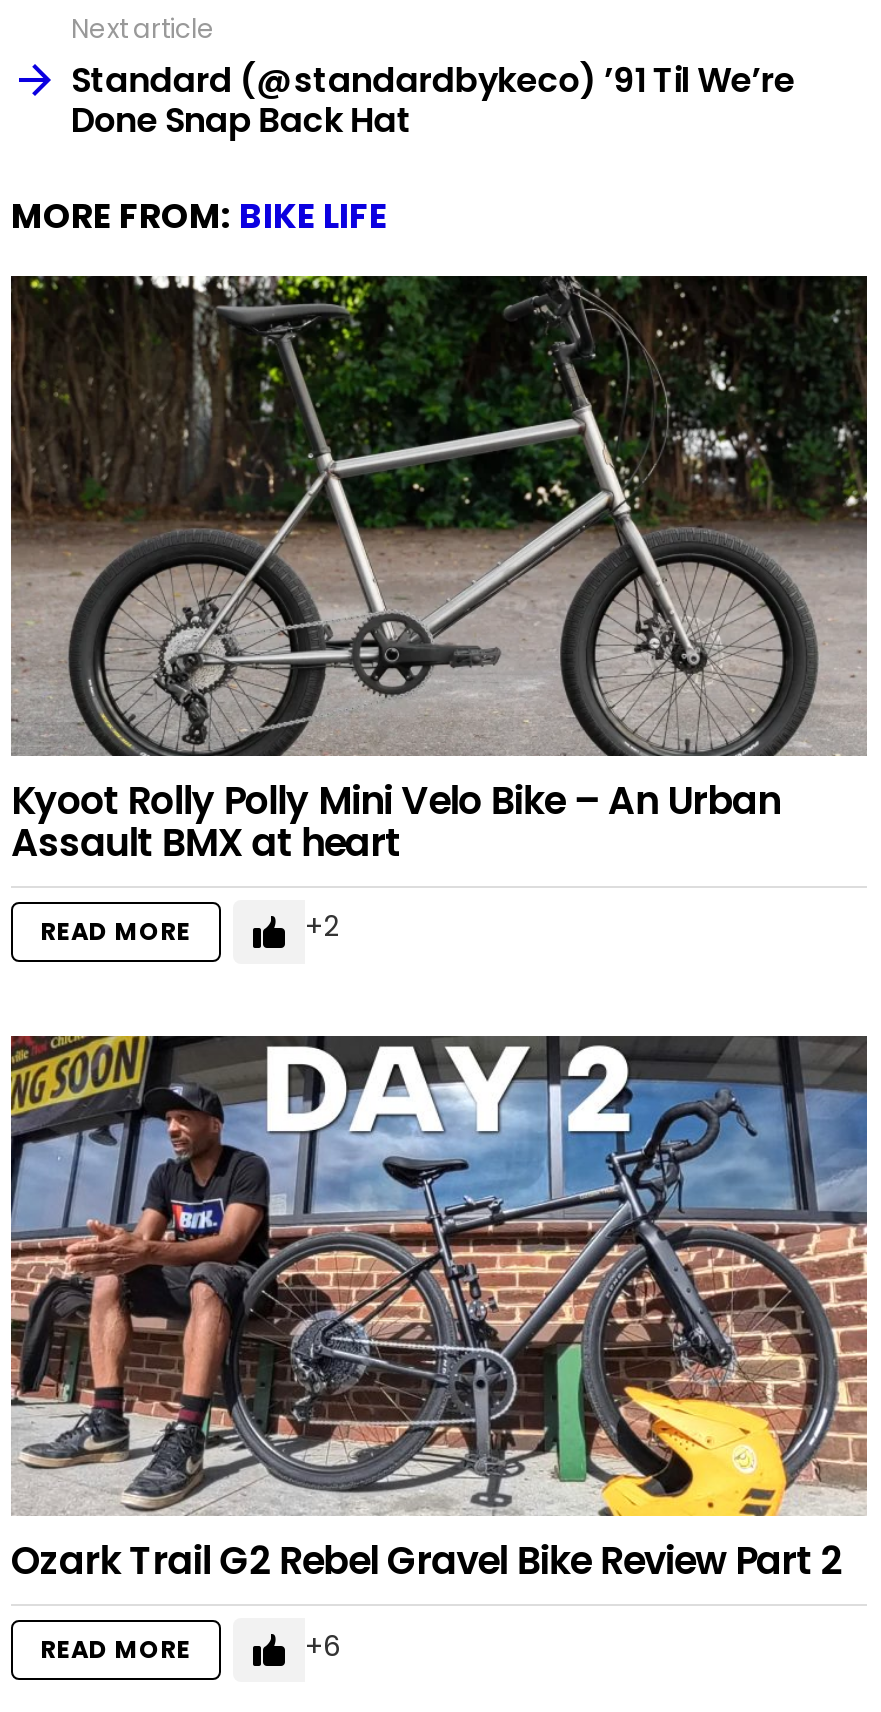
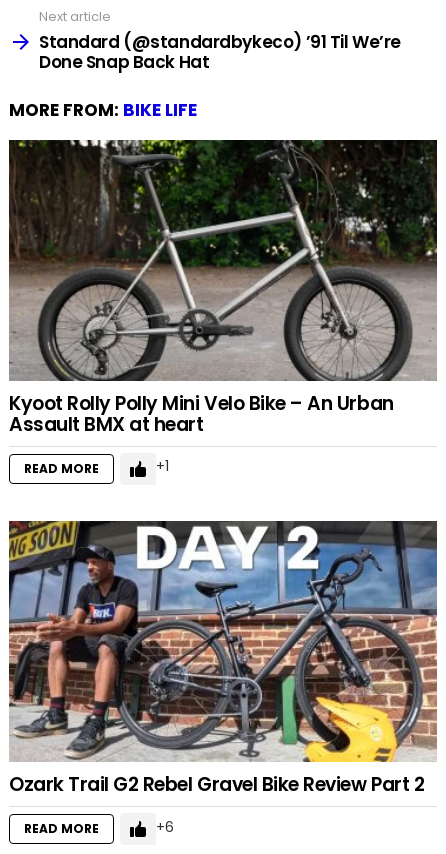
[323,907,339,947] 2 -> [165,456,169,476] 1

